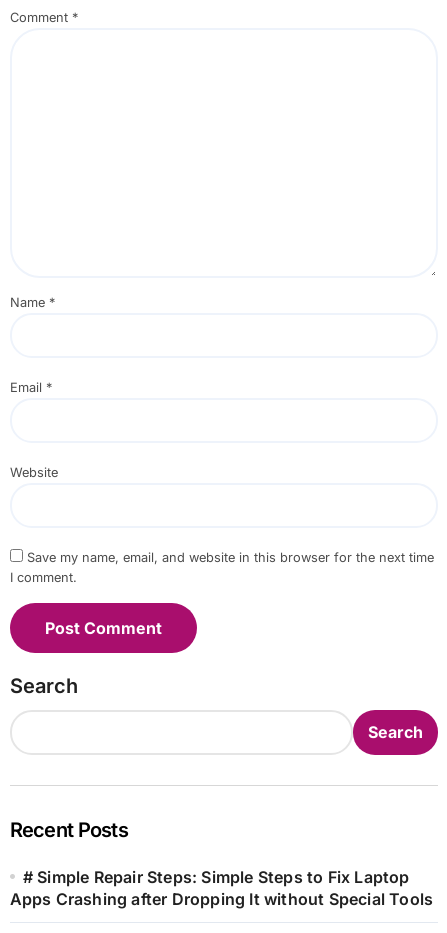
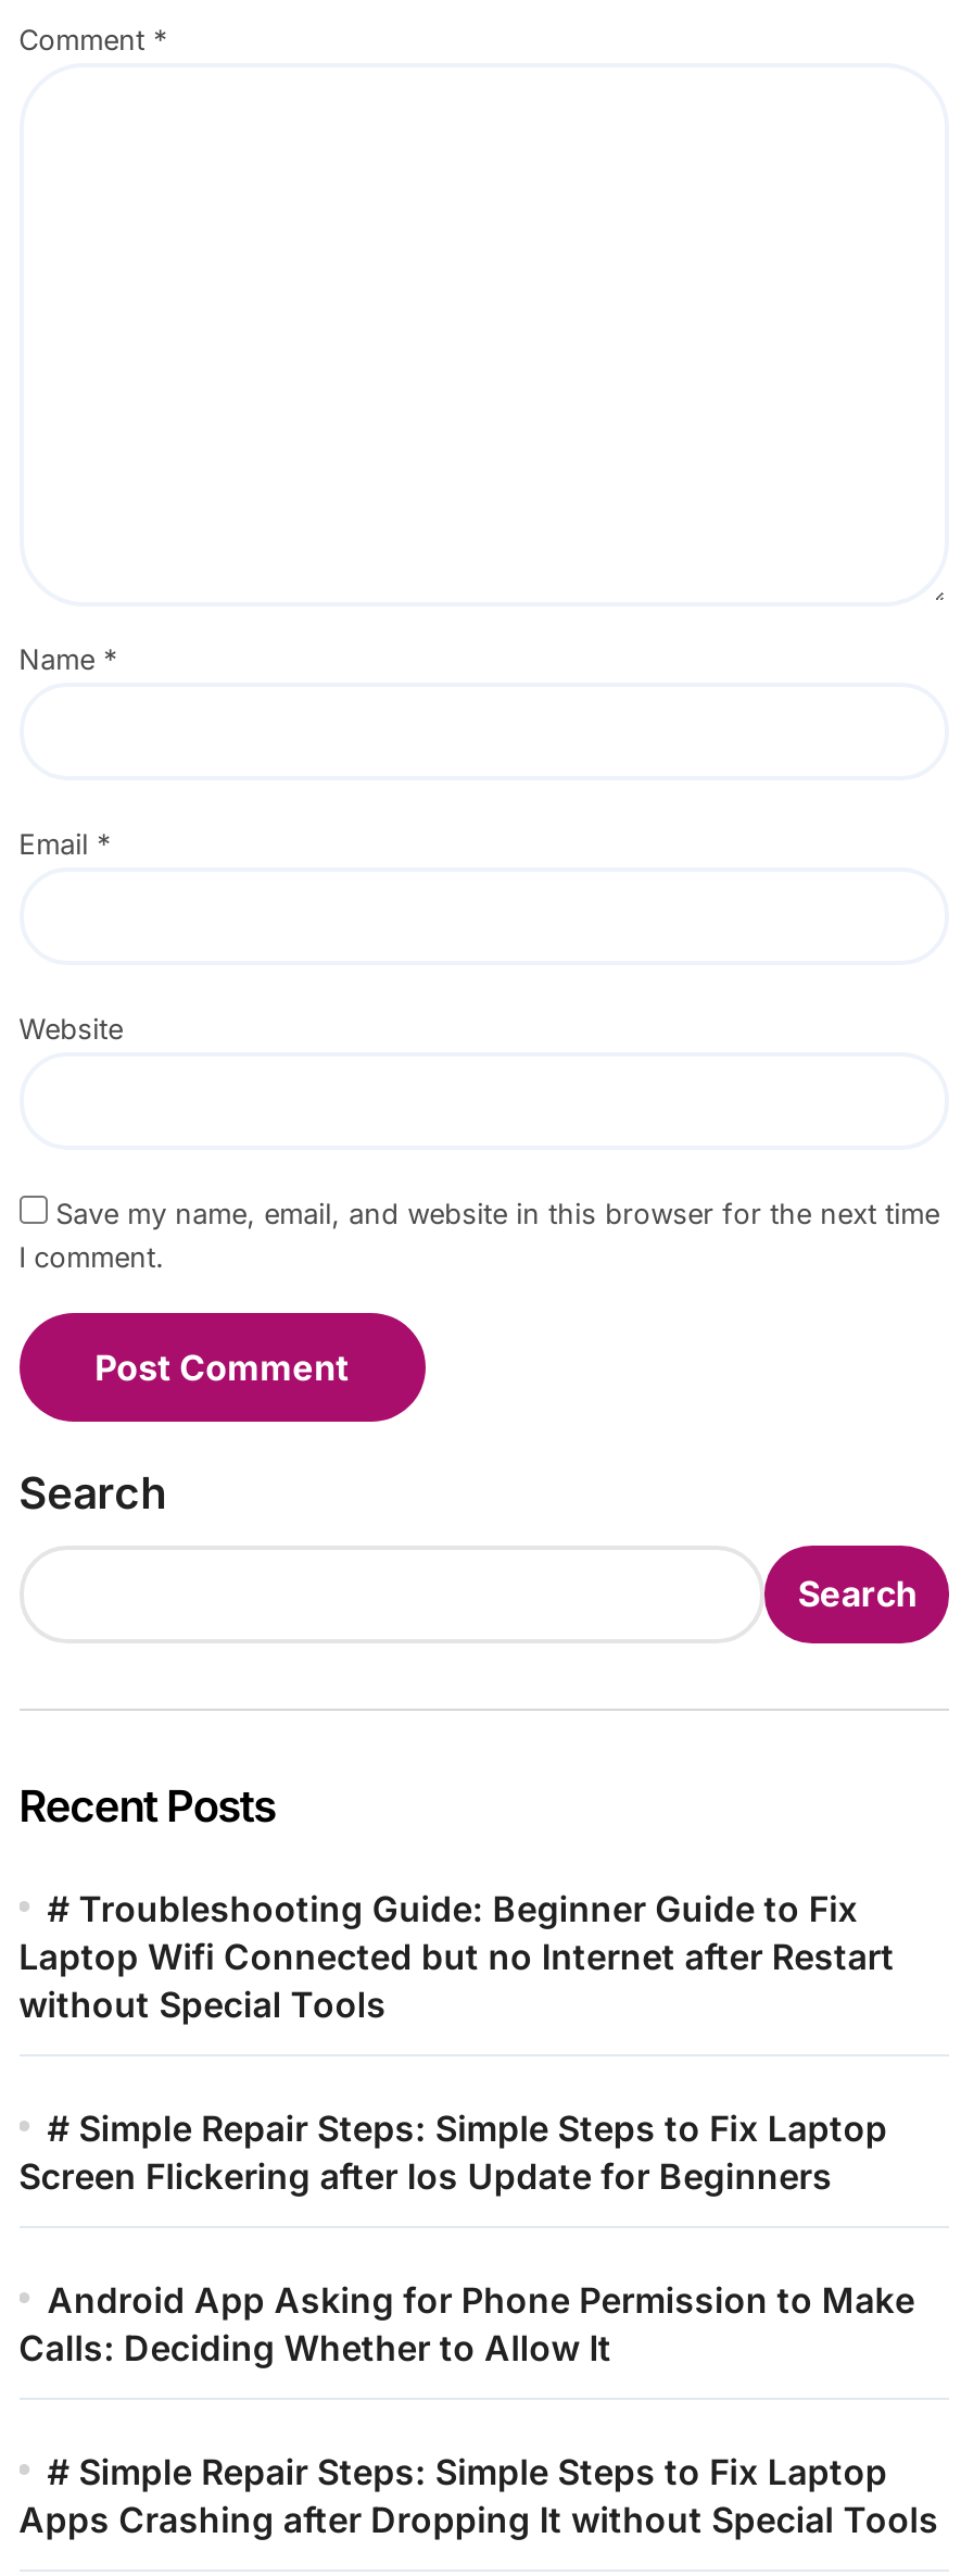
none -> [19,1886,915,2369] # Troubleshooting Guide: Beginner Guide to Fix | Laptop Wifi Connected but no Internet after Restart | without Special Tools | # Simple Repair Steps: Simple Steps to Fix Laptop | Screen Flickering after Ios Update for Beginners | Android App Asking for Phone Permission to Make | Calls: Deciding Whether to Allow It

